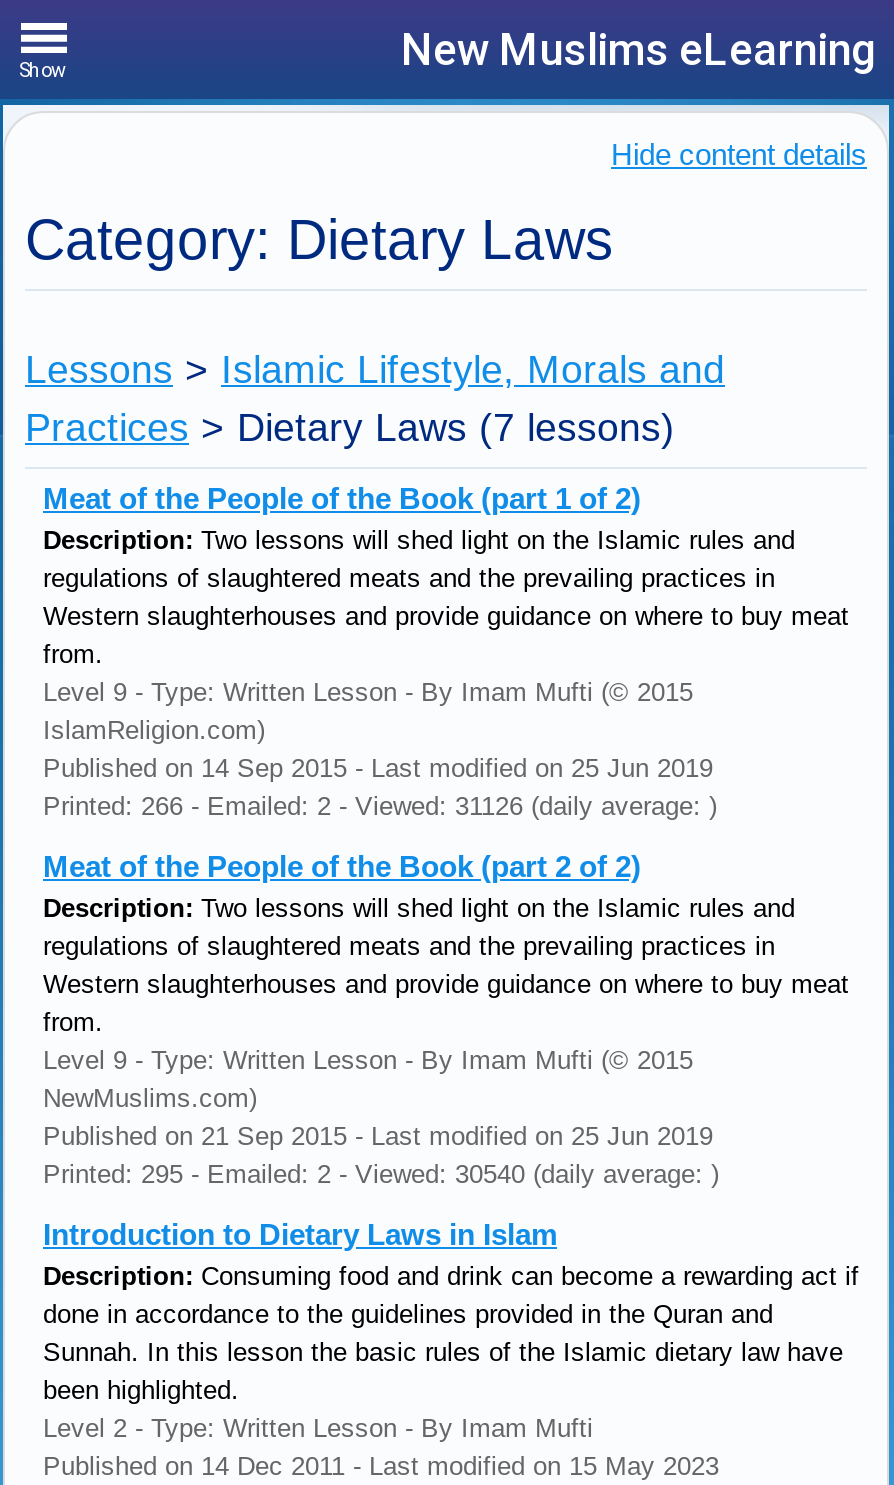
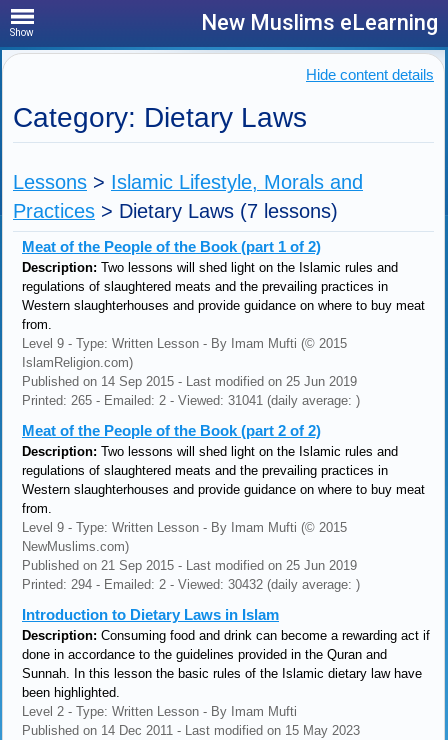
[43,791,717,821] Printed: 266 - Emailed: 2 - Viewed: 31126 (daily average: ) -> [22,393,360,408] Printed: 265 - Emailed: 2 - Viewed: 31041 (daily average: )
[43,1159,719,1189] Printed: 295 - Emailed: 2 - Viewed: 30540 (daily average: ) -> [22,577,360,592] Printed: 294 - Emailed: 2 - Viewed: 30432 (daily average: )

